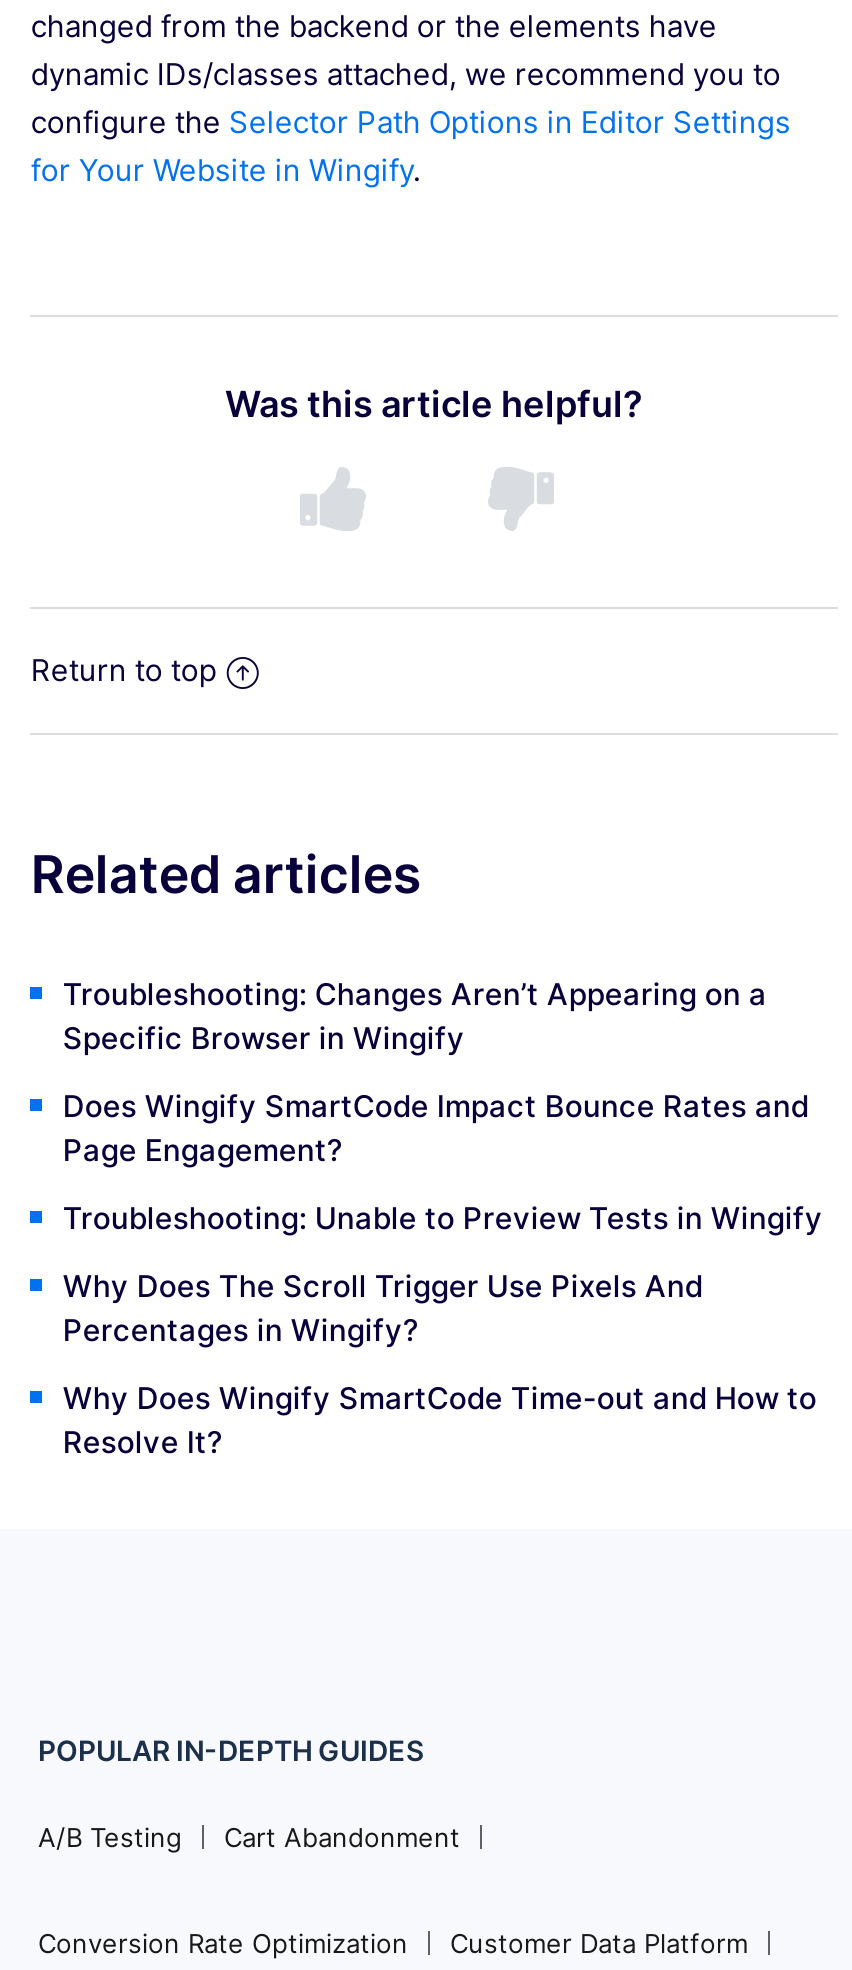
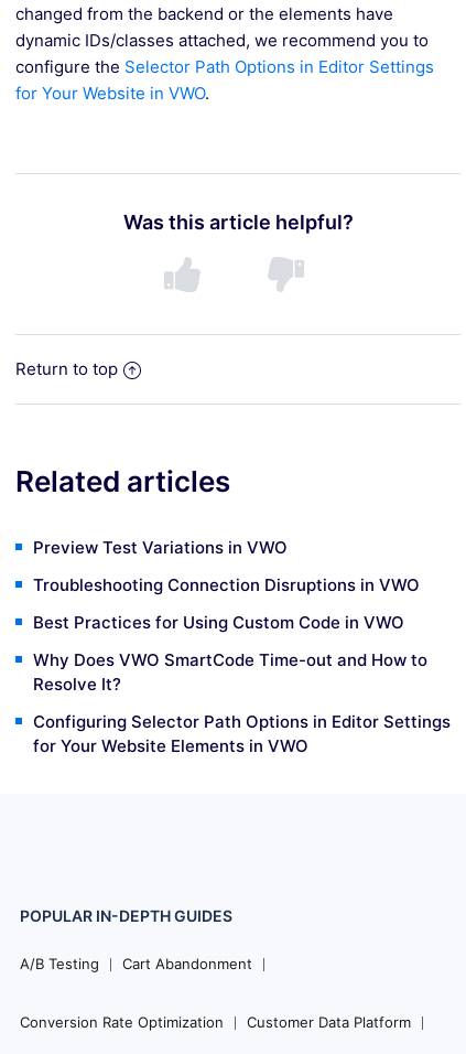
[31,150,429,188] for Your Website in Wingify. -> [16,83,214,104] for Your Website in VWO.
[63,974,823,1416] Troubleshooting: Changes Aren’t Appearing on a | Specific Browser in Wingify | Does Wingify SmartCode Impact Bounce Rates and | Page Engagement? | Troubleshooting: Unable to Preview Tests in Wingify | Why Does The Scroll Trigger Use Pixels And | Percentages in Wingify? | Why Does Wingify SmartCode Time-out and How to -> [33,537,428,670] Preview Test Variations in VWO | Troubleshooting Connection Disruptions in VWO | Best Practices for Using Custom Code in VWO | Why Does VWO SmartCode Time-out and How to
moved [63,1422,223,1460] -> [33,674,122,695]: Resolve It?
none -> [33,711,451,756] Configuring Selector Path Options in Editor Settings | for Your Website Elements in VWO

